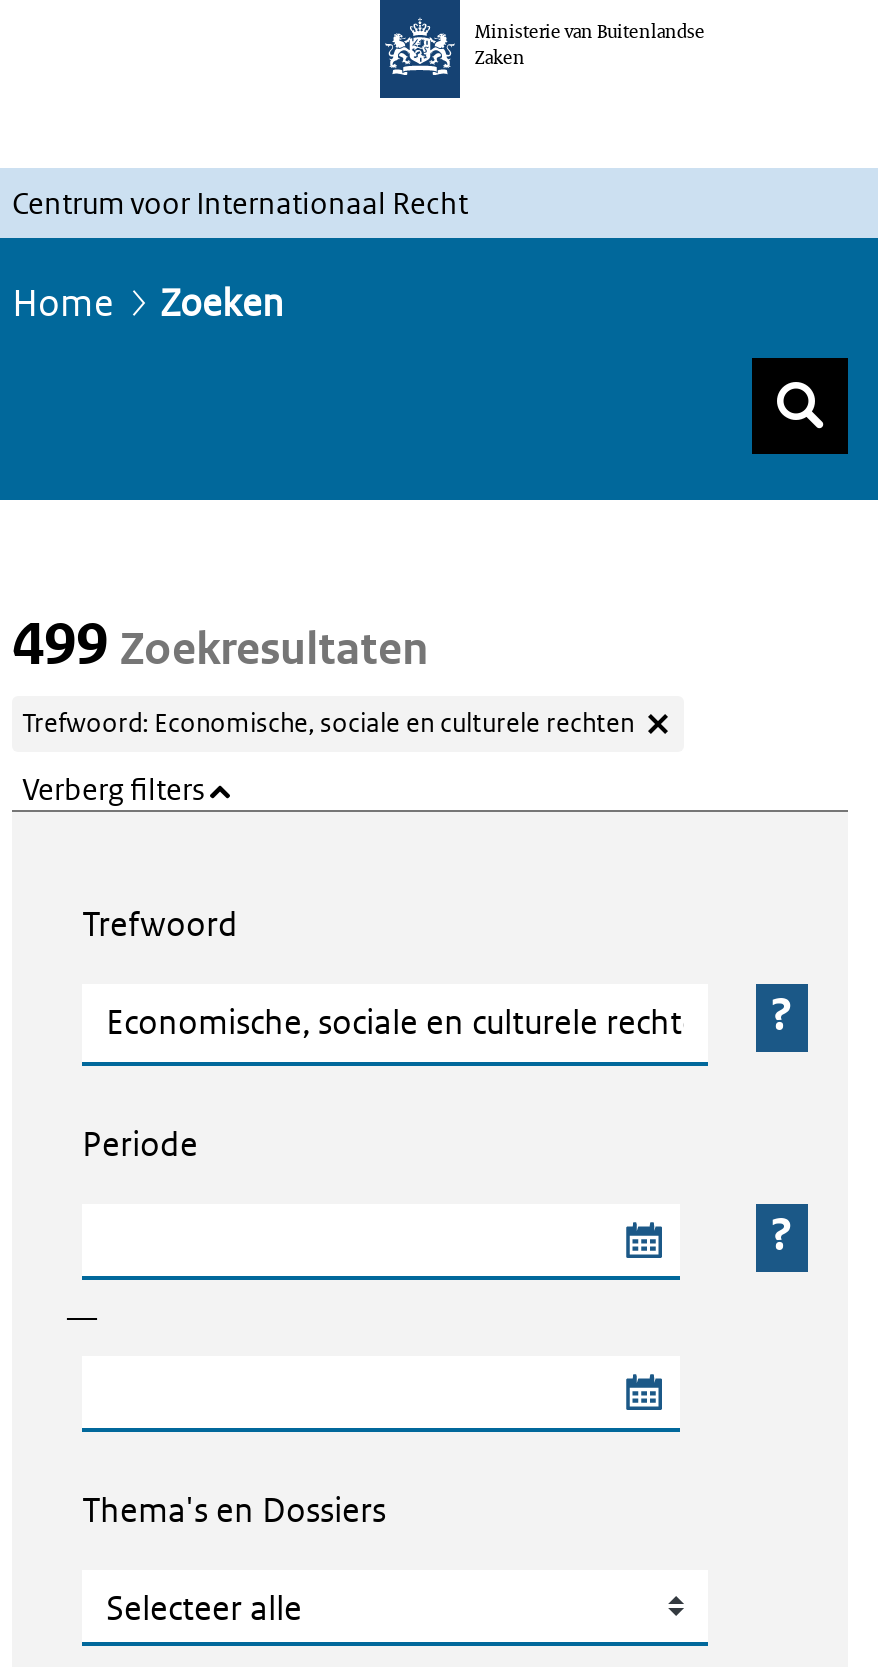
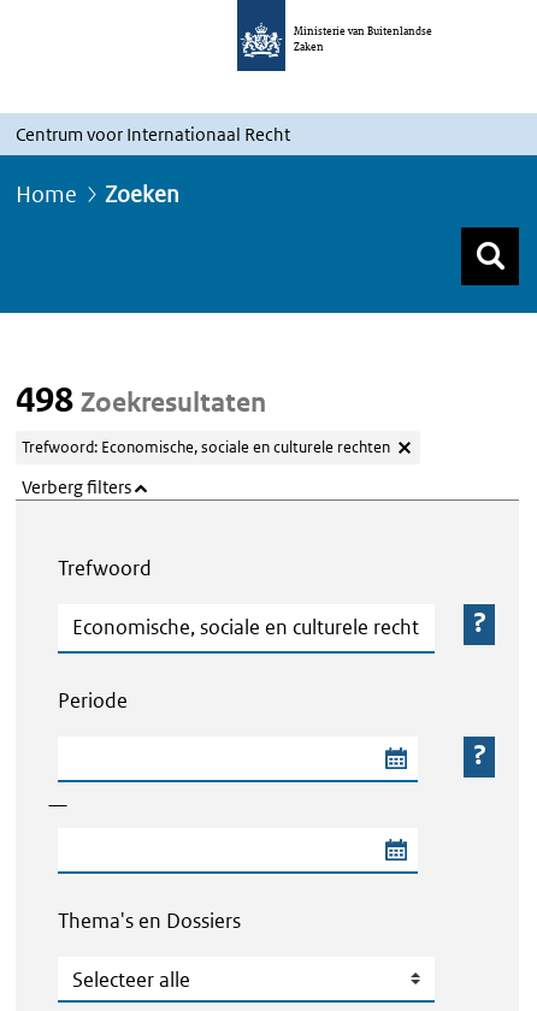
[12,608,428,680] 499 Zoekresultaten -> [16,378,266,421] 498 Zoekresultaten

